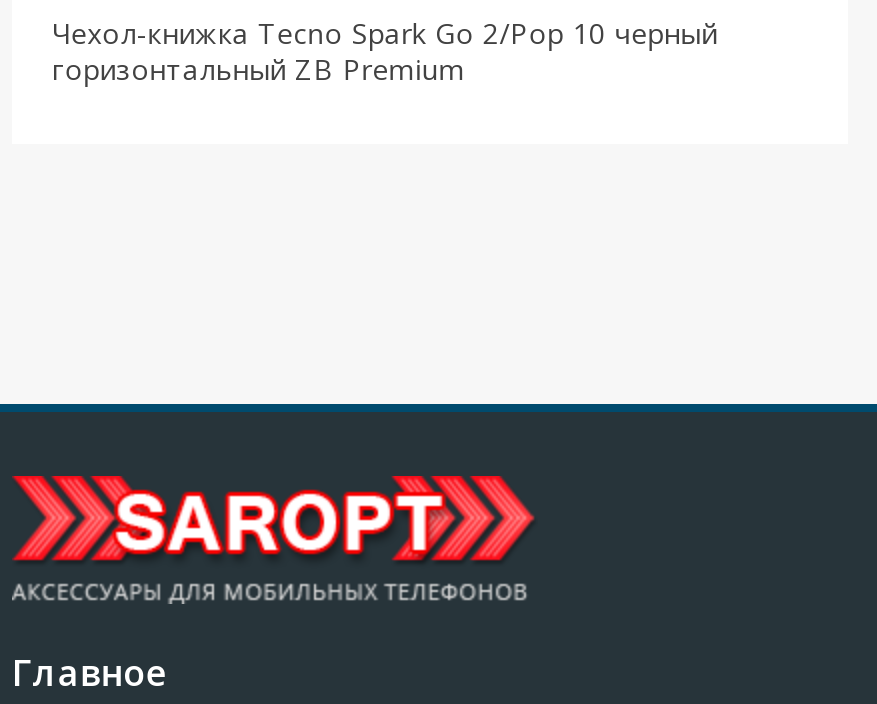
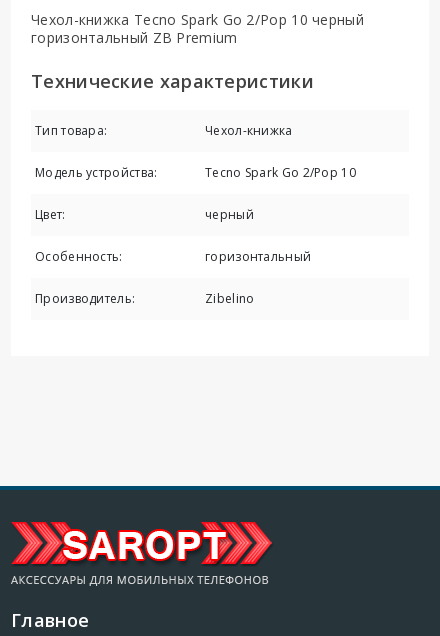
none -> [31,69,356,307] Технические характеристики | Тип товара: | Чехол-книжка | Модель устройства: | Tecno Spark Go 2/Pop 10 | Цвет: | черный | Особенность: | горизонтальный | Производитель: | Zibelino

